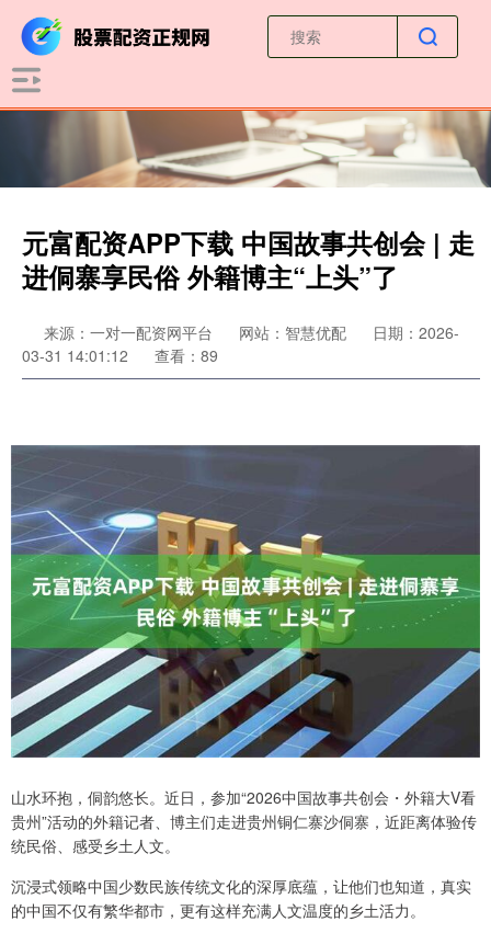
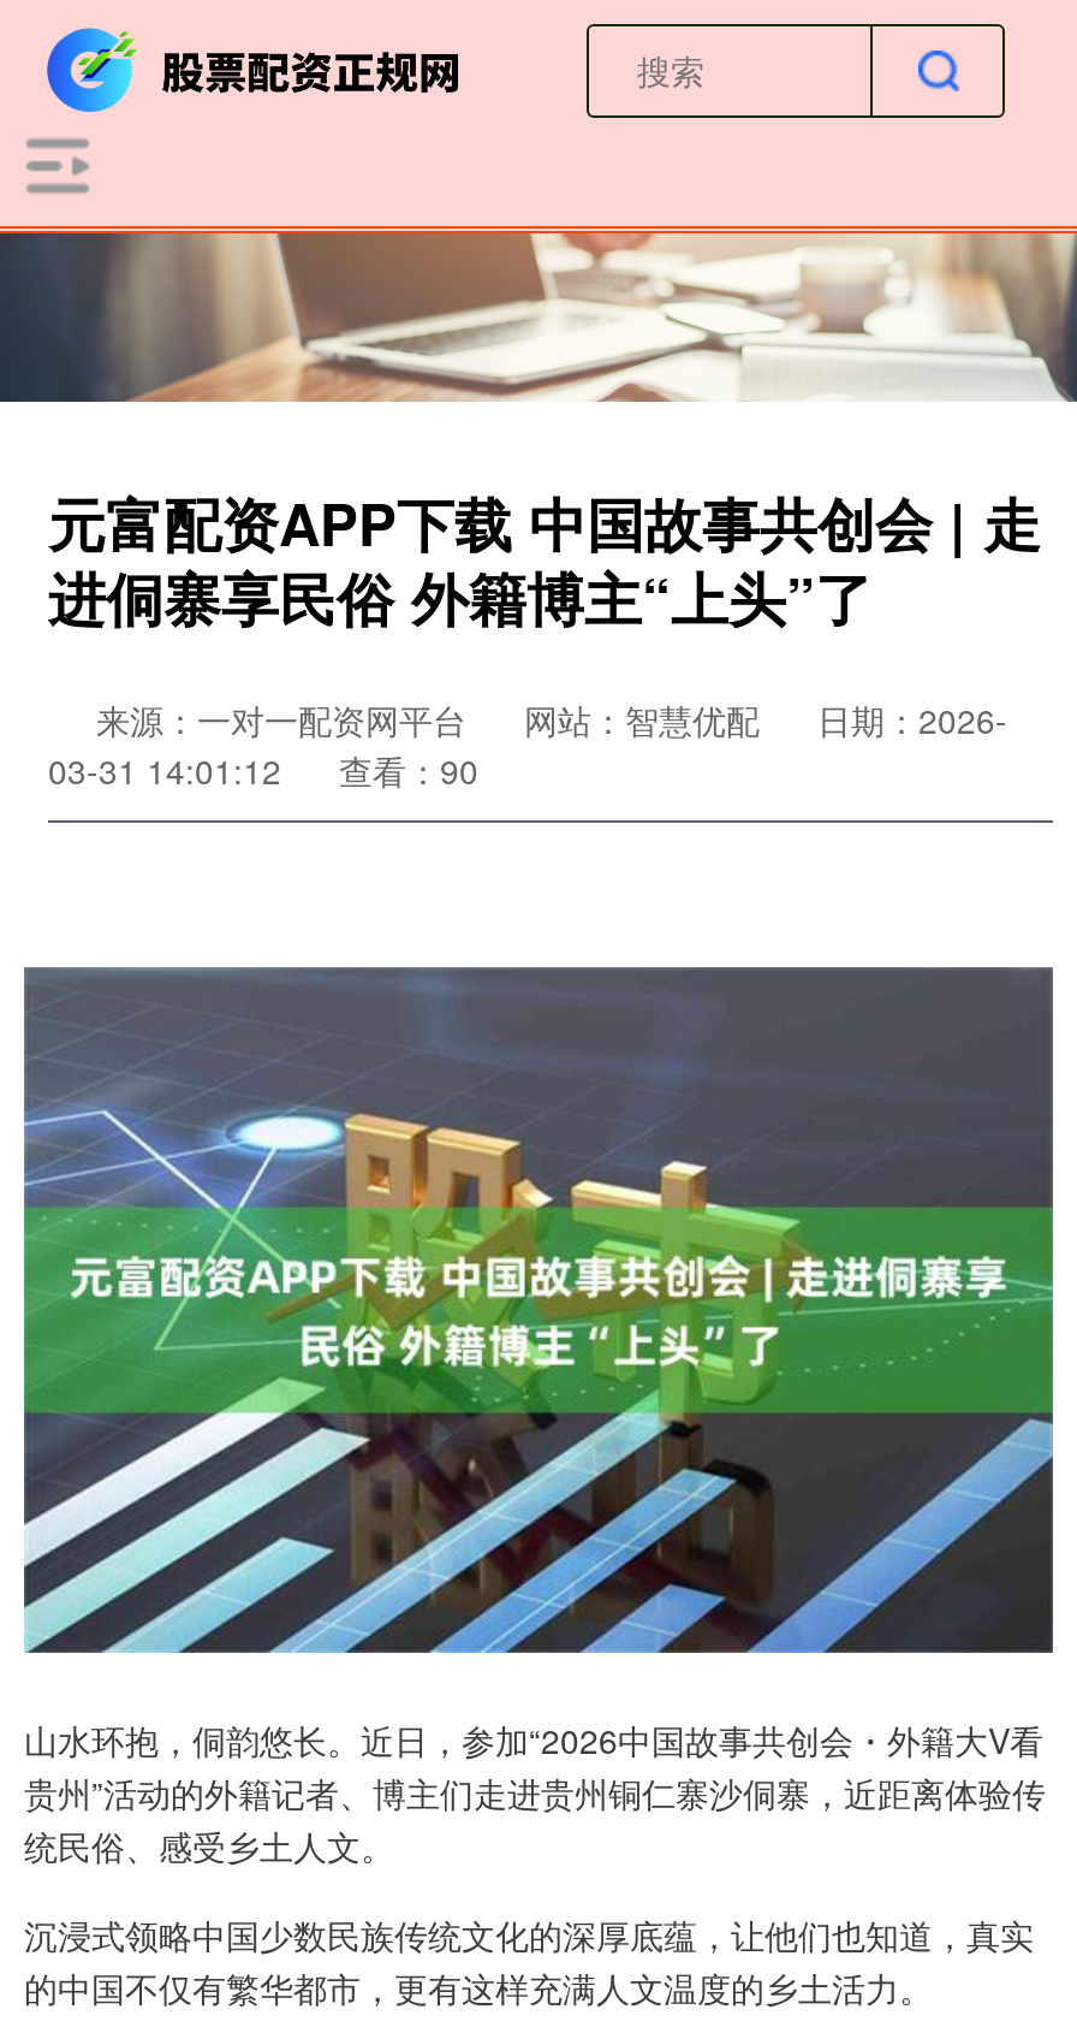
[22,344,218,366] 03-31 14:01:12 查看：89 -> [48,746,478,794] 03-31 14:01:12 查看：90

